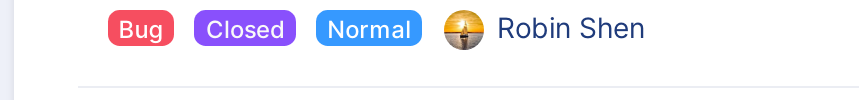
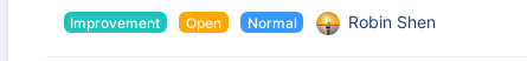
[119,13,284,43] Bug | Closed -> [70,14,221,31] Improvement | Open

